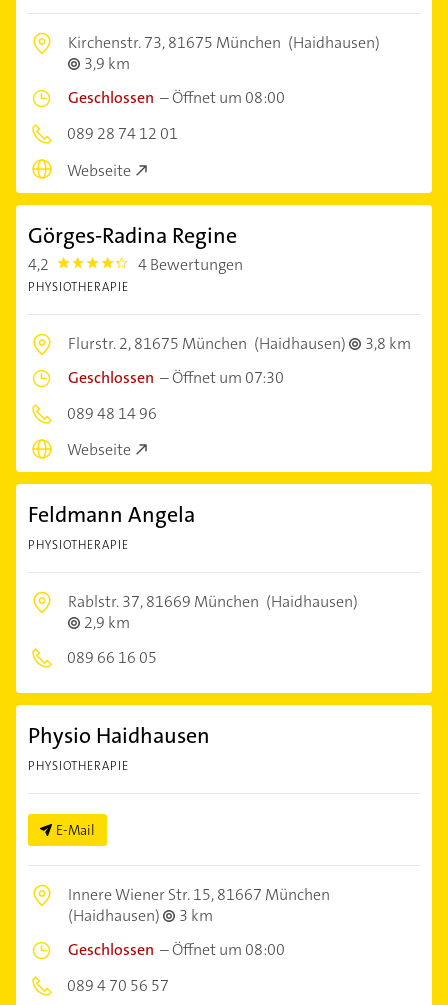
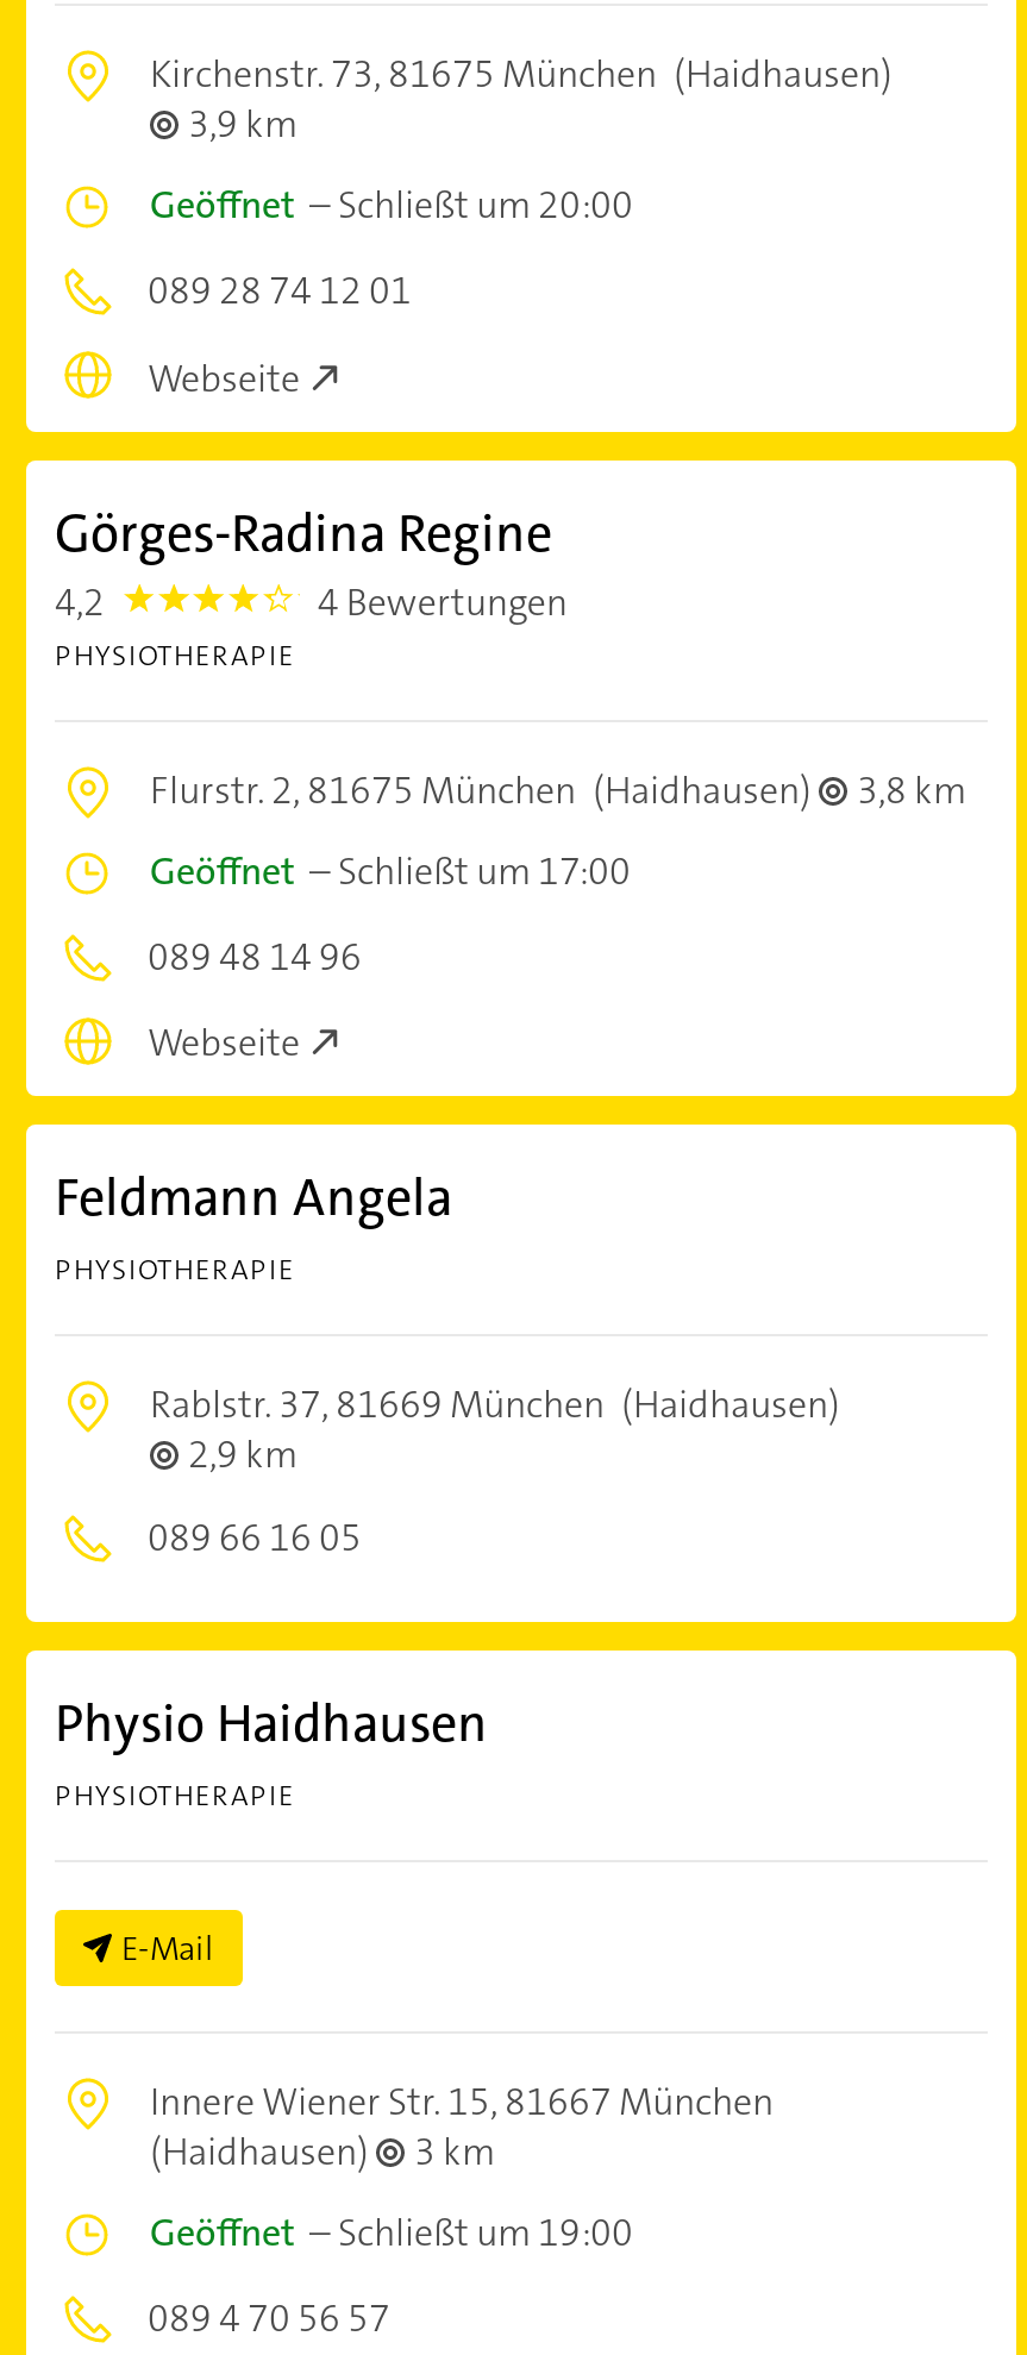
[68,87,285,108] Geschlossen – Öffnet um 08:00 -> [150,180,633,230] Geöffnet – Schließt um 20:00
[68,367,284,388] Geschlossen – Öffnet um 07:30 -> [150,845,631,895] Geöffnet – Schließt um 17:00
[68,939,285,960] Geschlossen – Öffnet um 08:00 -> [150,2208,633,2258] Geöffnet – Schließt um 19:00

